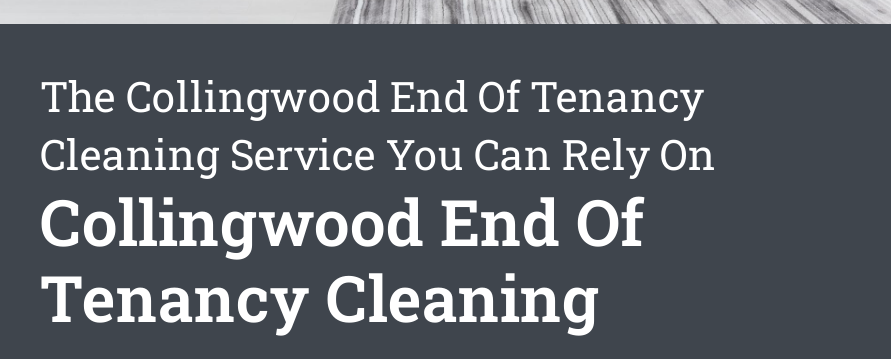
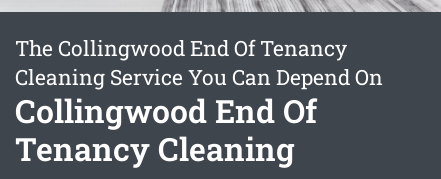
[40,126,716,182] Cleaning Service You Can Rely On -> [15,63,383,91] Cleaning Service You Can Depend On

